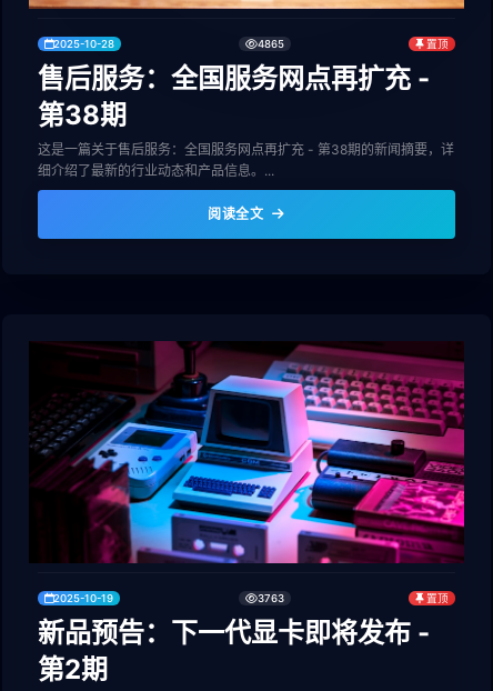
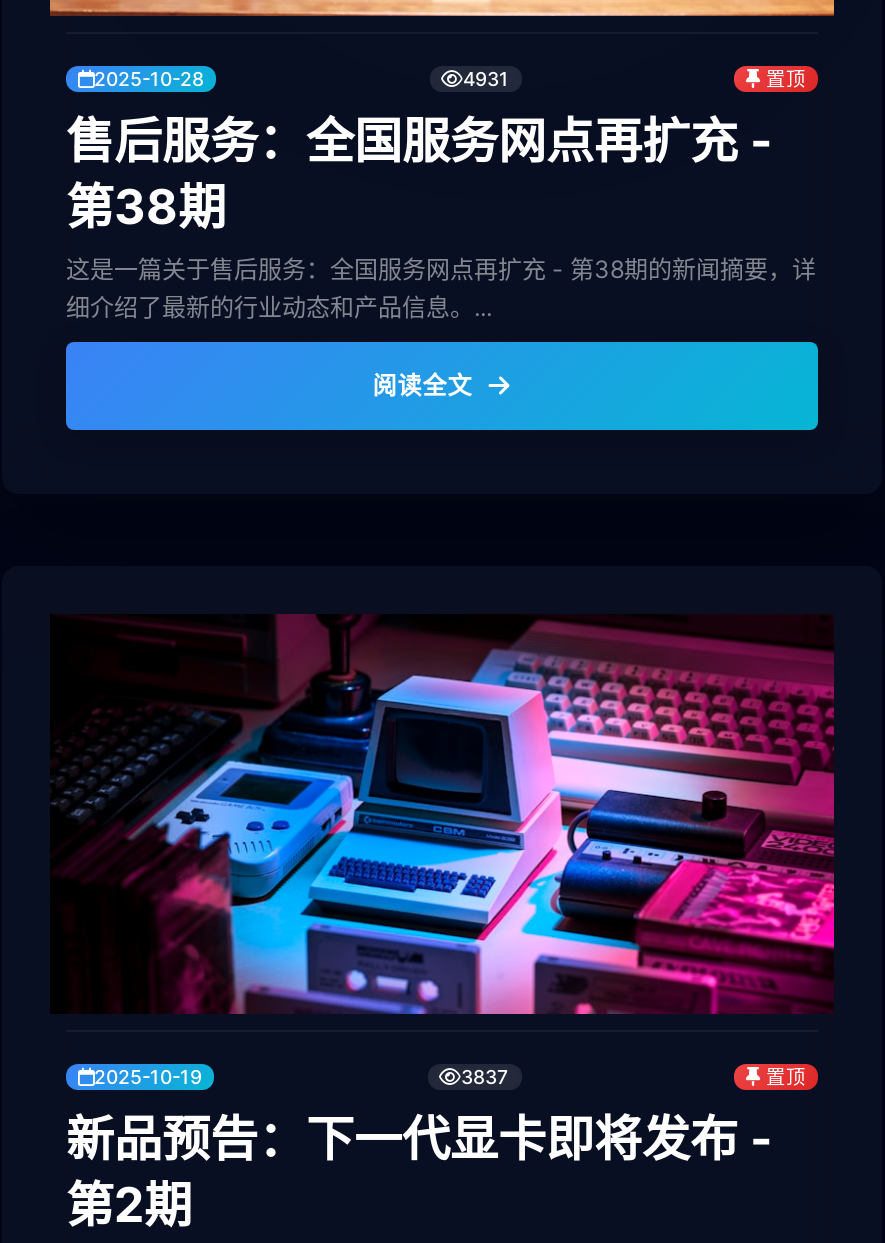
[258,38,284,50] 4865 -> [463,69,509,91] 4931
[257,592,284,605] 3763 -> [461,1066,509,1088] 3837

